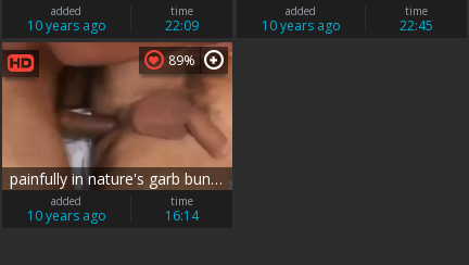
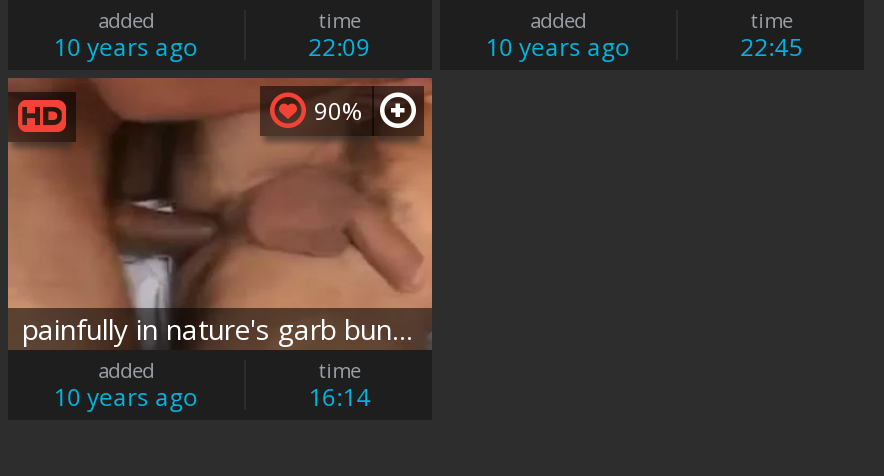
[168,51,195,69] 89% -> [314,93,364,127] 90%

